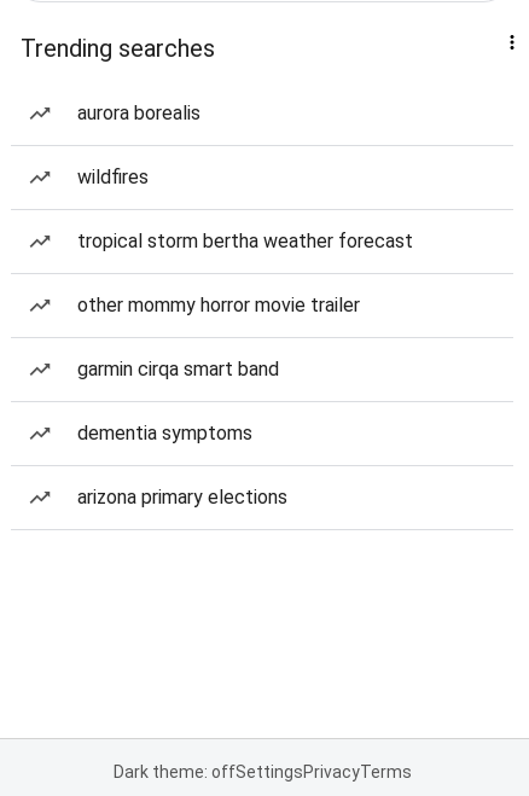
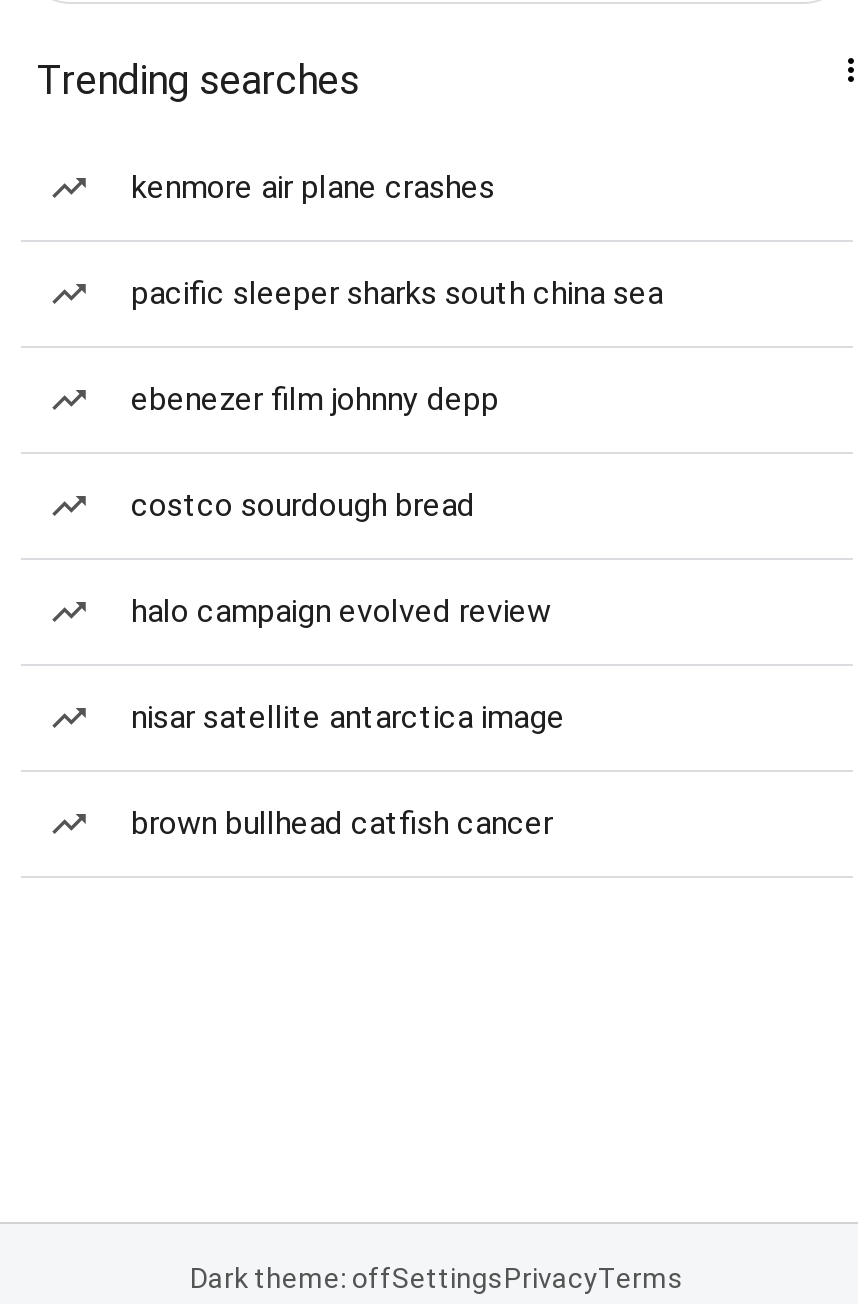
[77,101,200,124] aurora borealis -> [131,168,495,206] kenmore air plane crashes
[77,165,149,188] wildfires -> [131,274,663,312] pacific sleeper sharks south china sea
[77,229,413,252] tropical storm bertha weather forecast -> [131,380,499,418] ebenezer film johnny depp
[77,294,360,316] other mommy horror movie trailer -> [131,486,475,524] costco sourdough bread
[77,358,279,380] garmin cirqa smart band -> [131,592,551,630] halo campaign evolved review
[77,422,252,445] dementia symptoms -> [131,698,565,736] nisar satellite antarctica image
[77,486,287,509] arizona primary elections -> [131,804,553,842] brown bullhead catfish cancer

